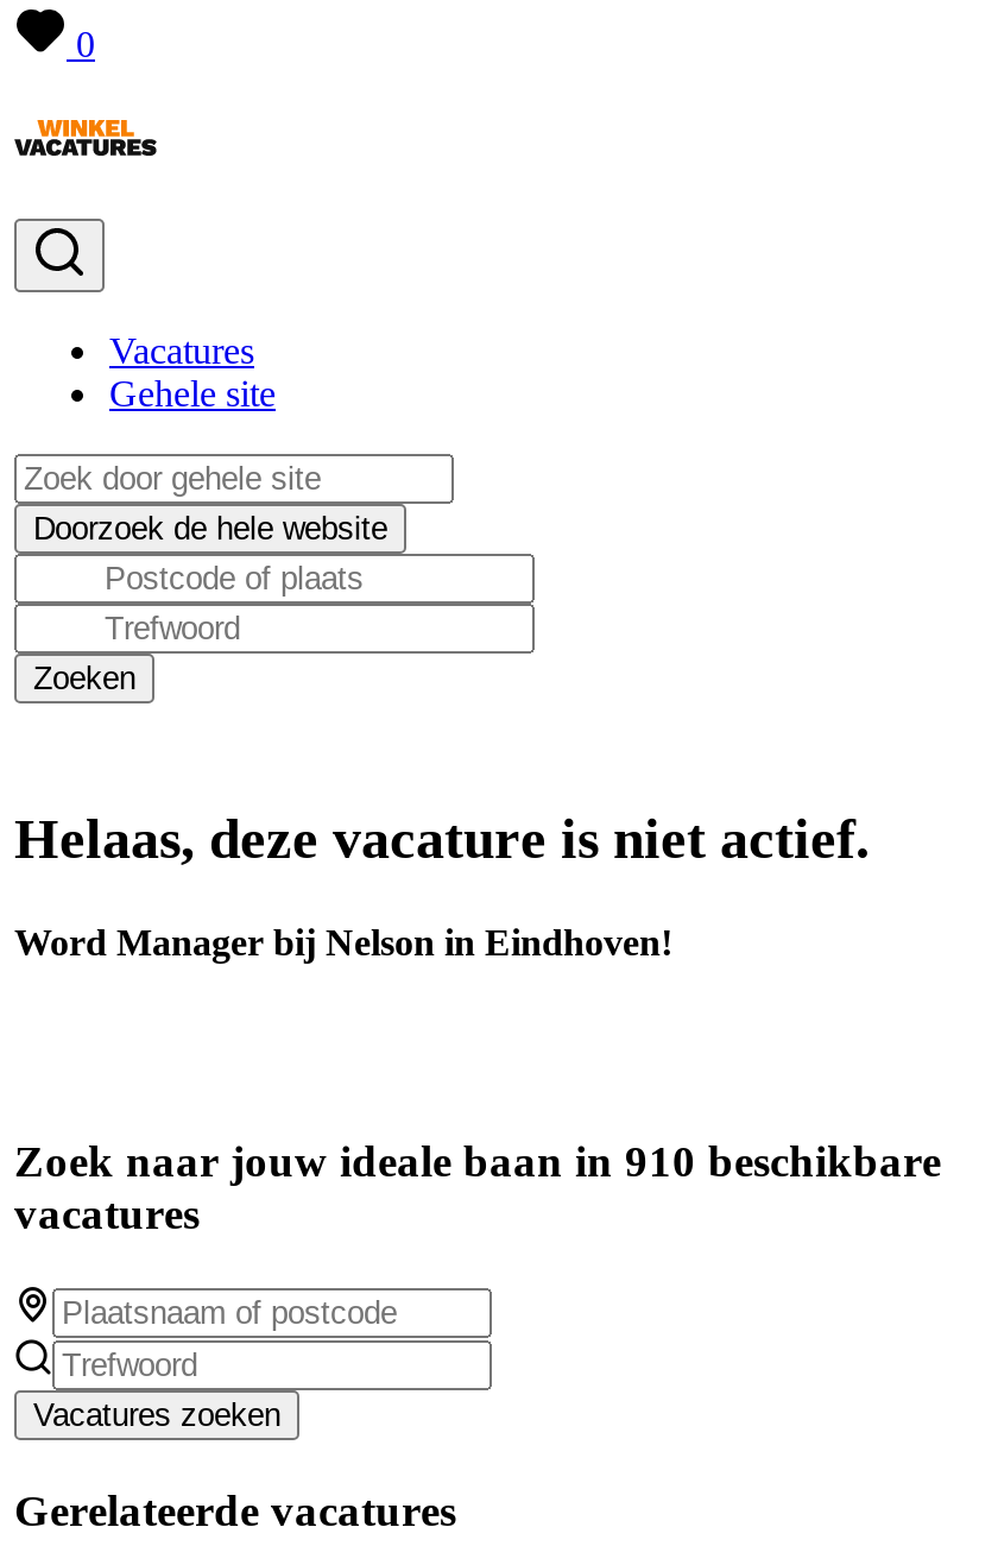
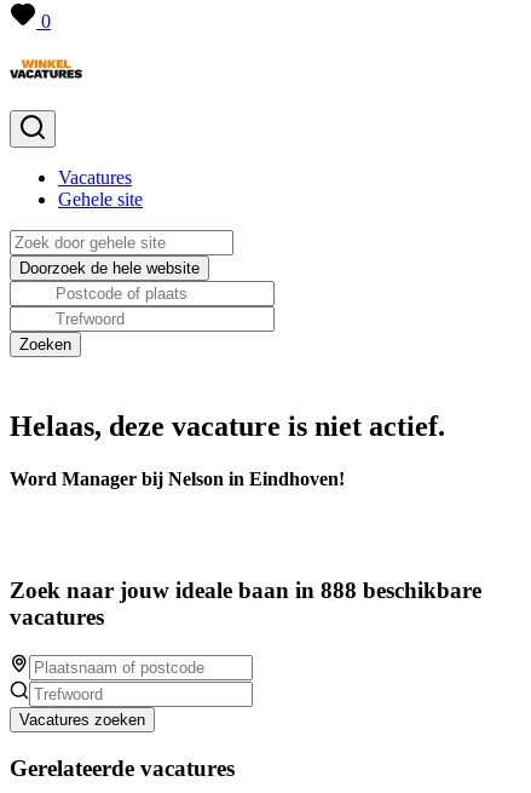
[14,1136,941,1186] Zoek naar jouw ideale baan in 910 beschikbare -> [10,578,481,603] Zoek naar jouw ideale baan in 888 beschikbare

